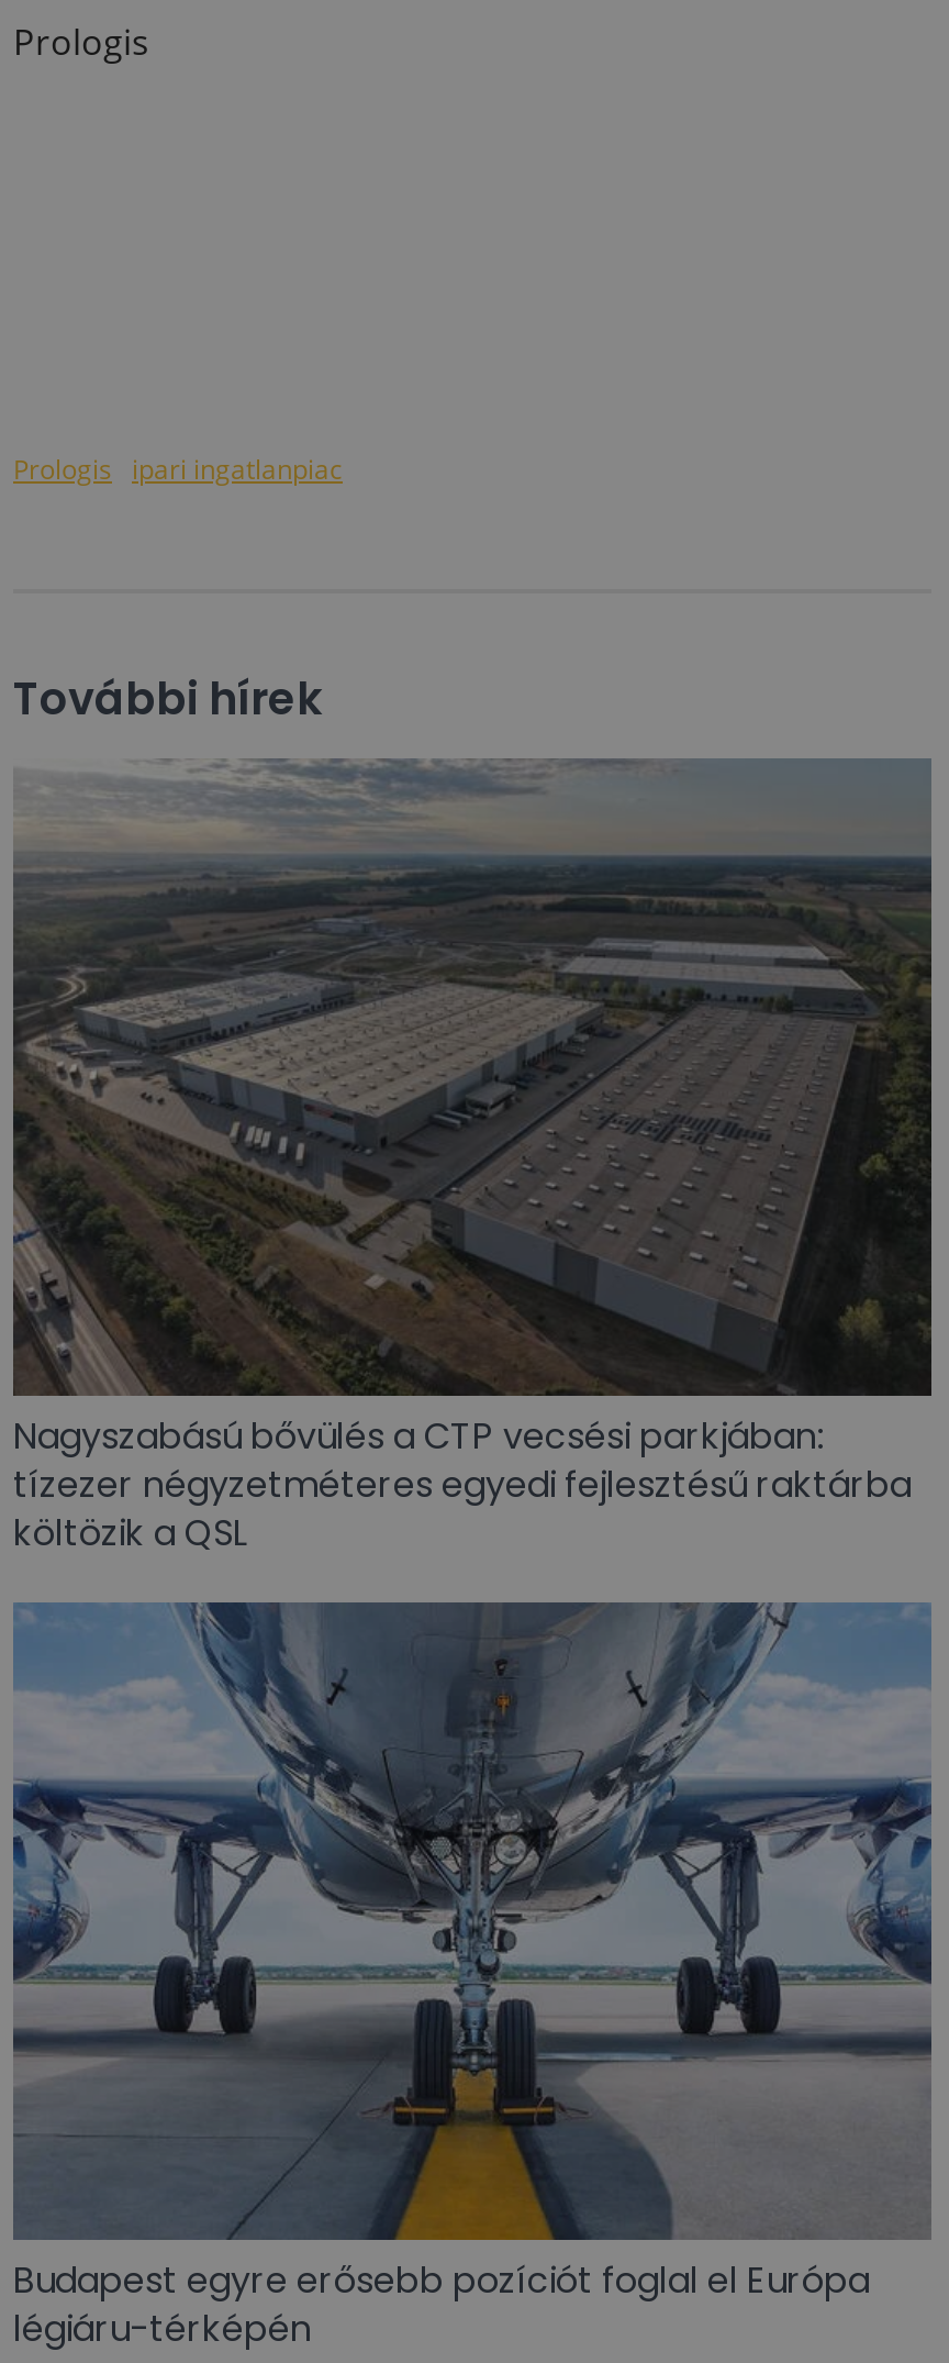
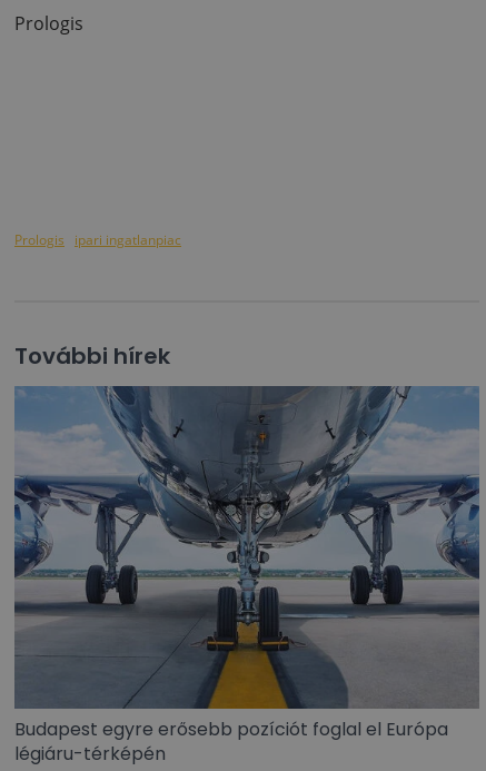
[11,758,934,1558] [image] | Nagyszabású bővülés a CTP vecsési parkjában: | tízezer négyzetméteres egyedi fejlesztésű raktárba | költözik a QSL -> none

